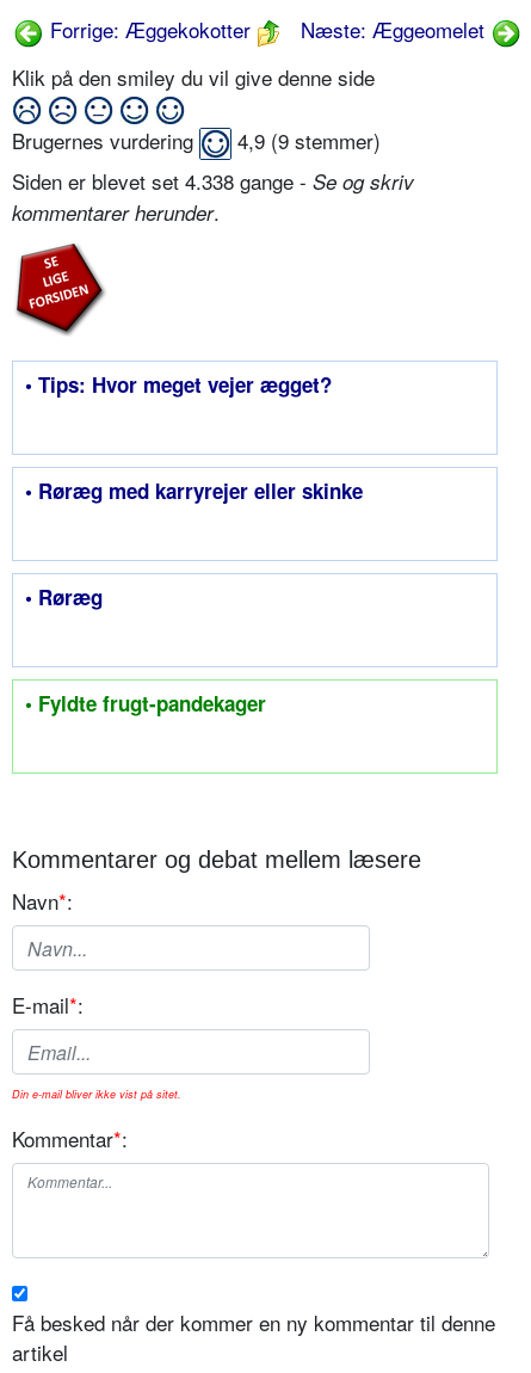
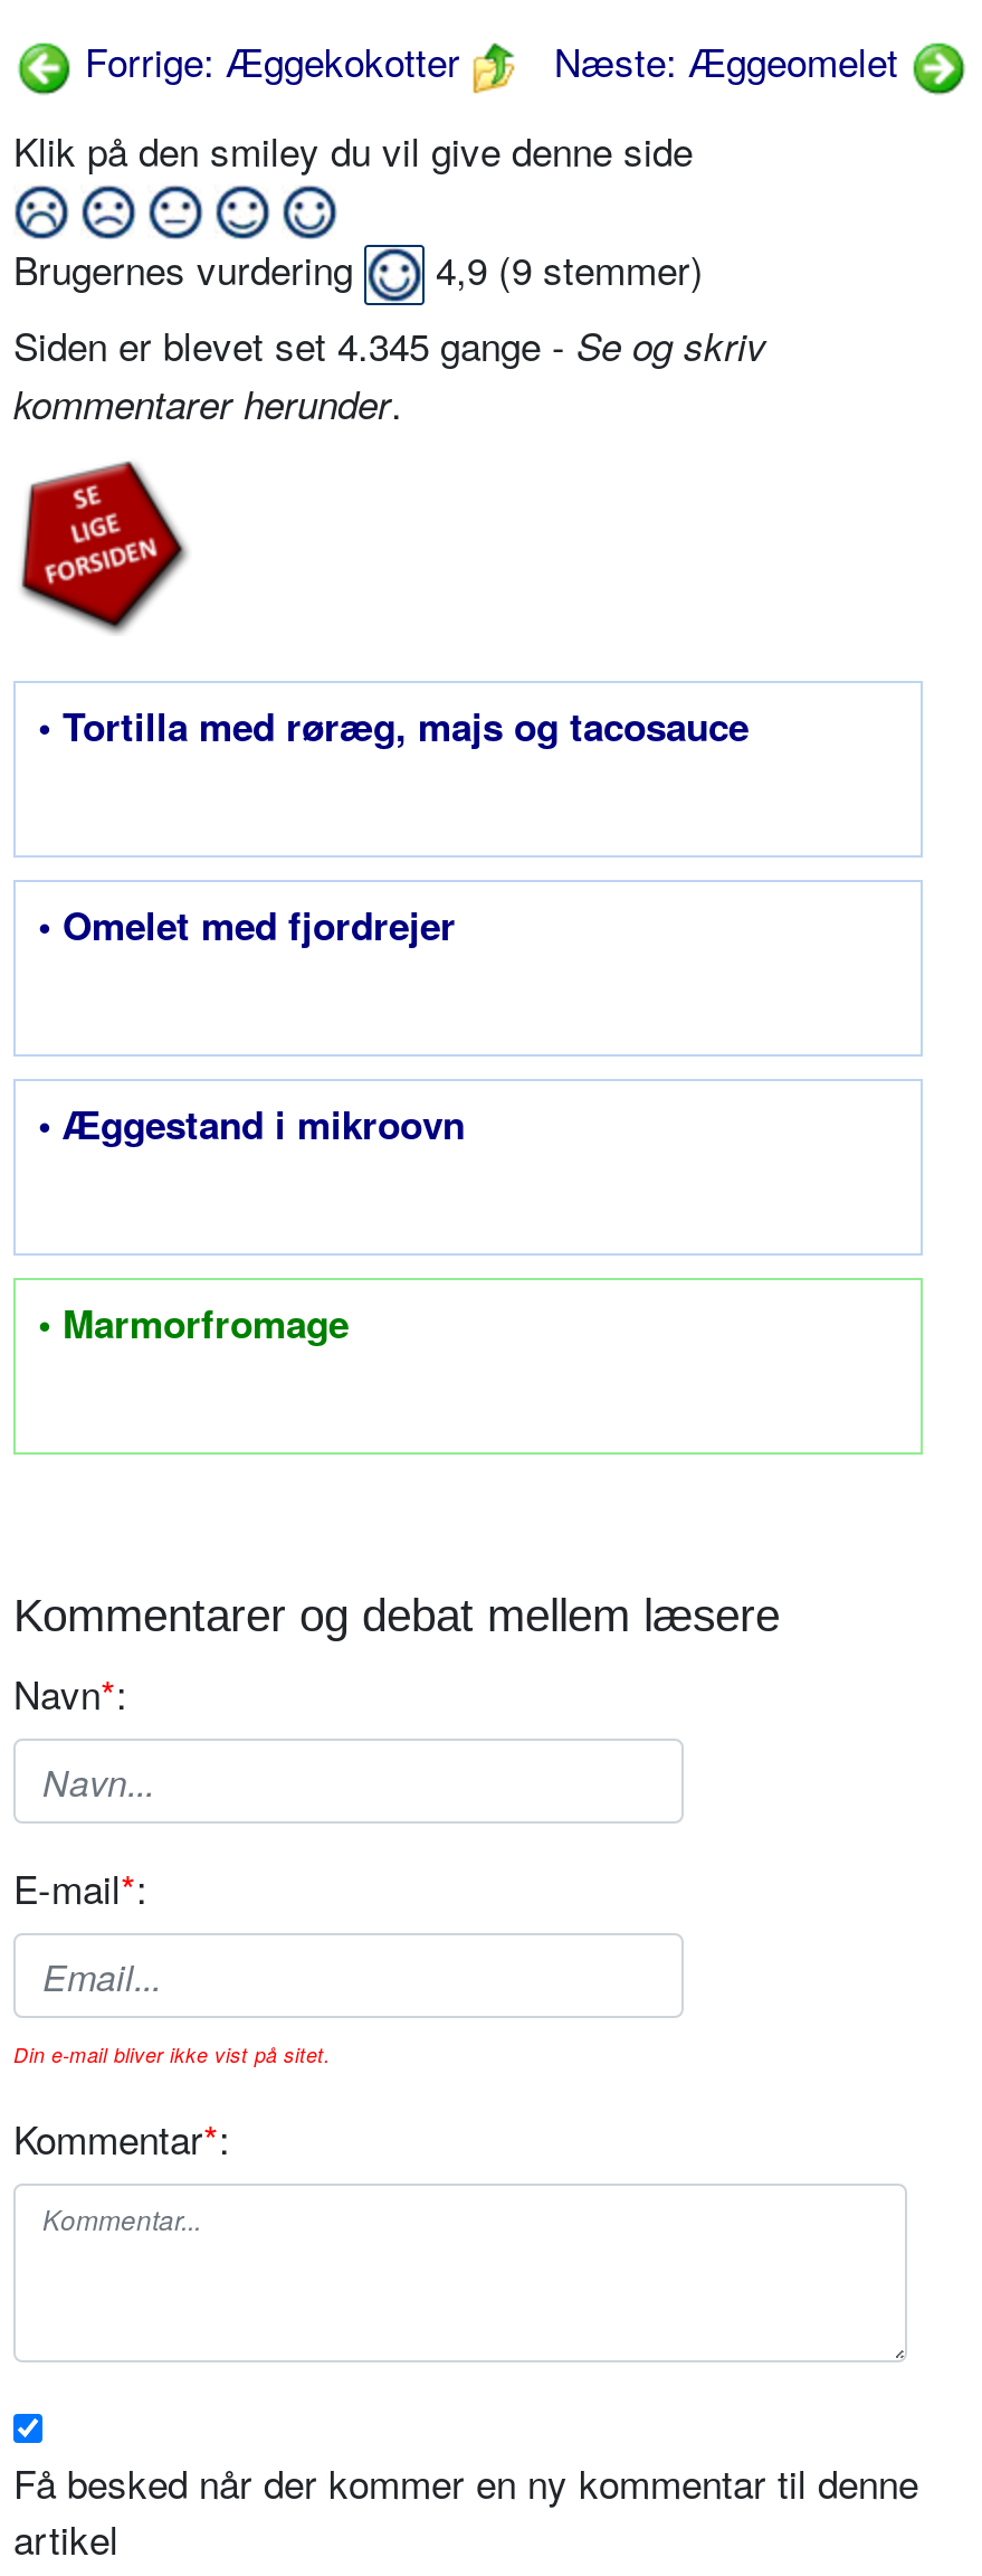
[12,166,414,196] Siden er blevet set 4.338 gange - Se og skriv -> [13,317,766,373] Siden er blevet set 4.345 gange - Se og skriv
[25,371,332,399] • Tips: Hvor meget vejer ægget? -> [38,700,749,753] • Tortilla med røræg, majs og tacosauce
[25,477,363,506] • Røræg med karryrejer eller skinke -> [38,899,456,952] • Omelet med fjordrejer
[25,583,103,612] • Røræg -> [38,1098,465,1151] • Æggestand i mikroovn
[25,689,266,718] • Fyldte frugt-pandekager -> [38,1297,349,1350] • Marmorfromage

